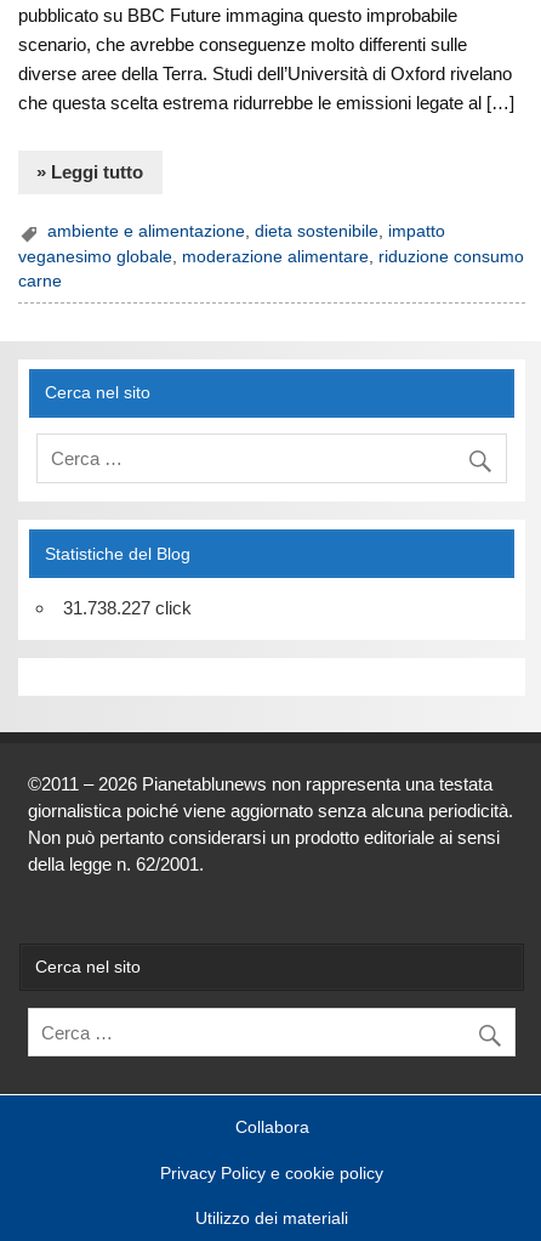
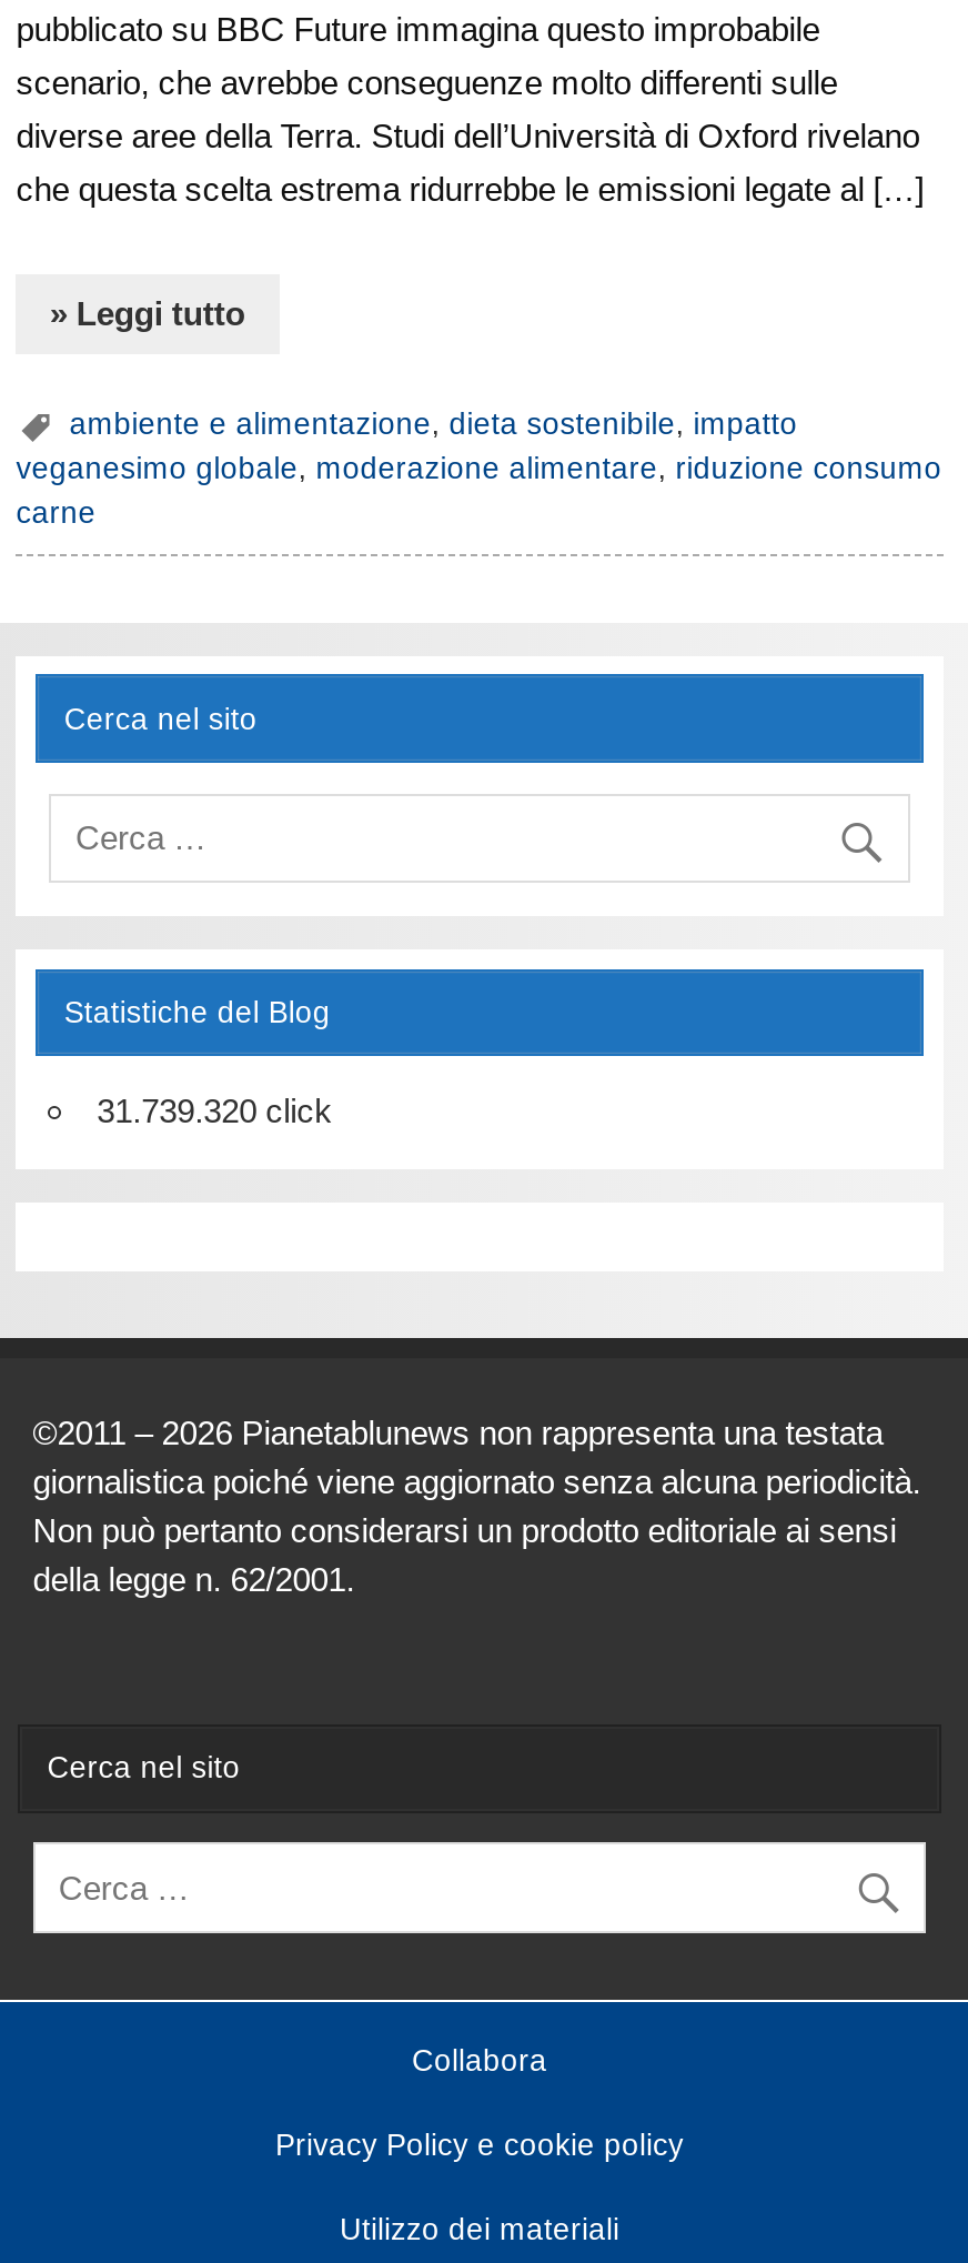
[63,597,191,618] 31.738.227 click -> [97,1092,332,1130] 31.739.320 click

